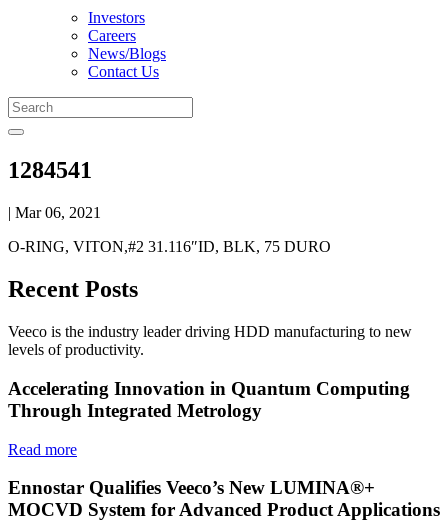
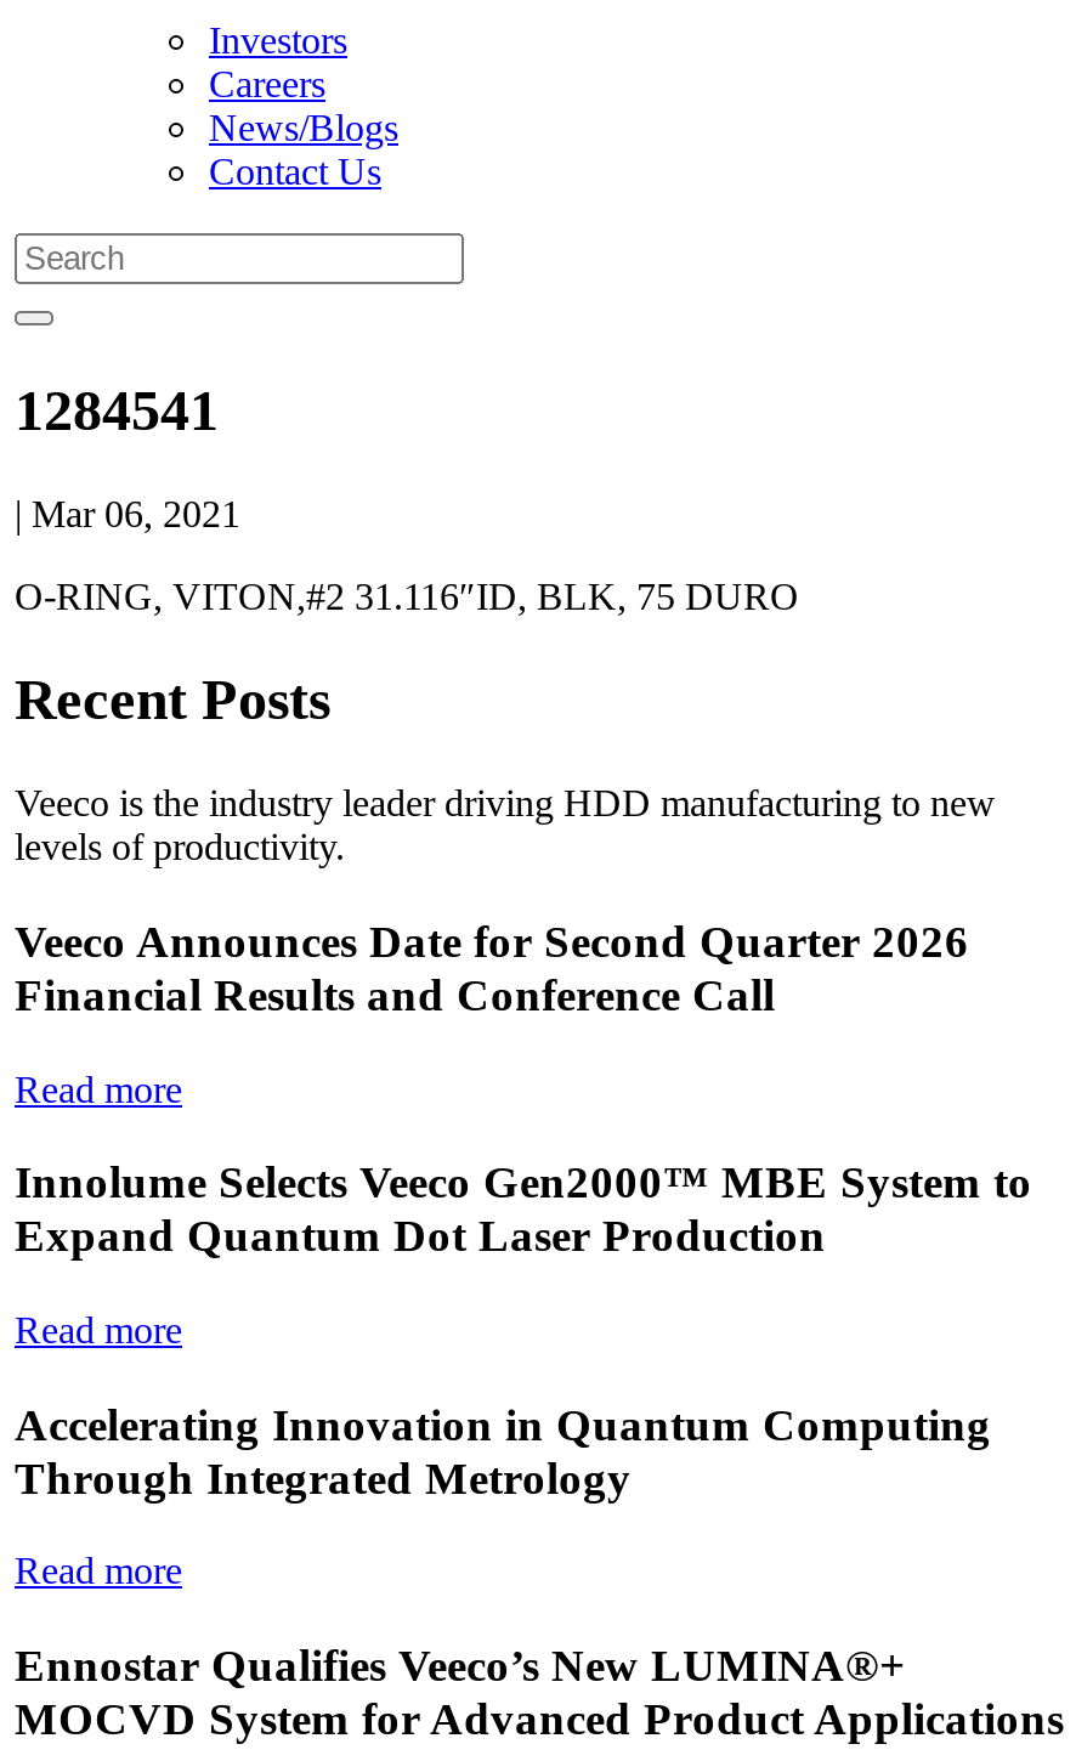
none -> [15,915,1032,1351] Veeco Announces Date for Second Quarter 2026 | Financial Results and Conference Call | Read more | Innolume Selects Veeco Gen2000™ MBE System to | Expand Quantum Dot Laser Production | Read more

